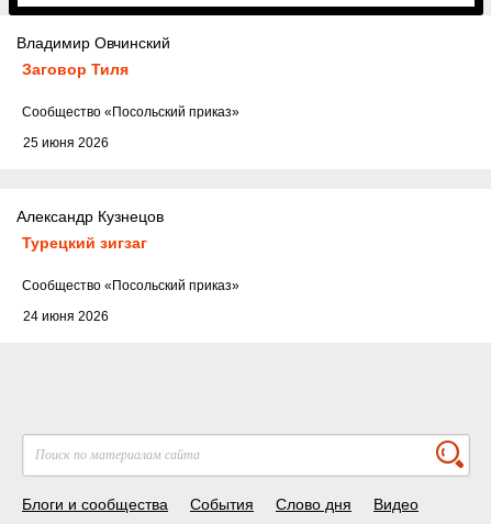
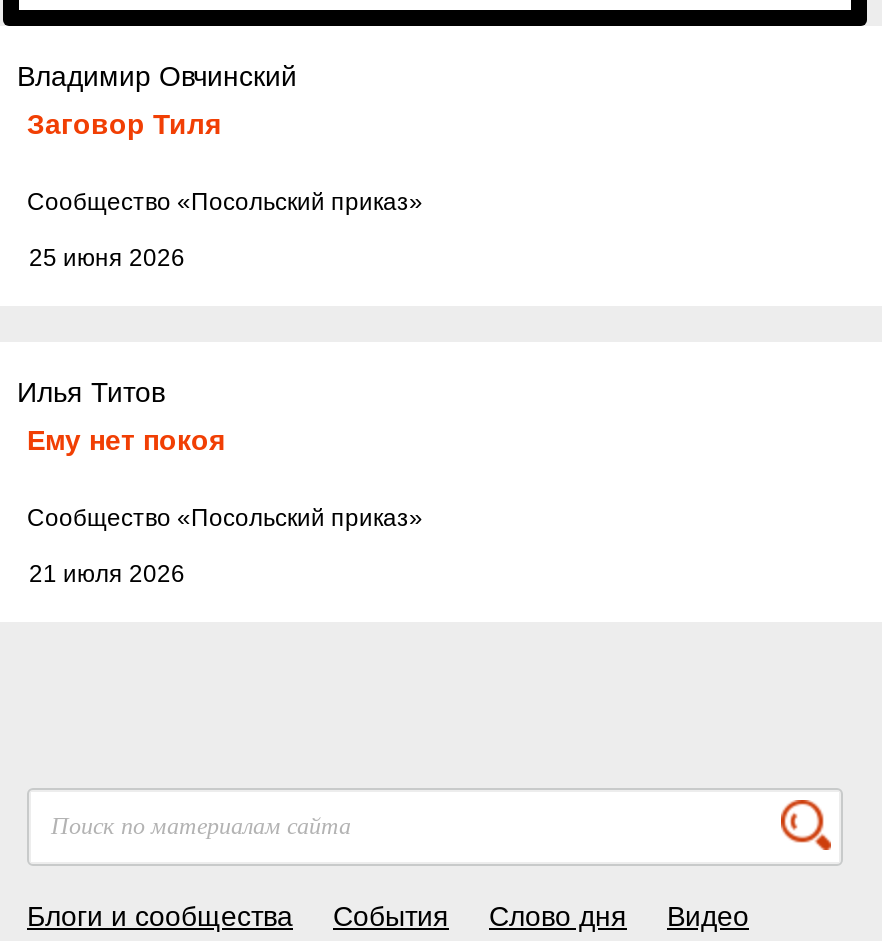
[16,207,164,225] Александр Кузнецов -> [17,375,165,407] Илья Титов
[22,234,147,251] Турецкий зигзаг -> [27,424,225,456] Ему нет покоя
[23,308,109,324] 24 июня 2026 -> [29,560,185,588] 21 июля 2026

